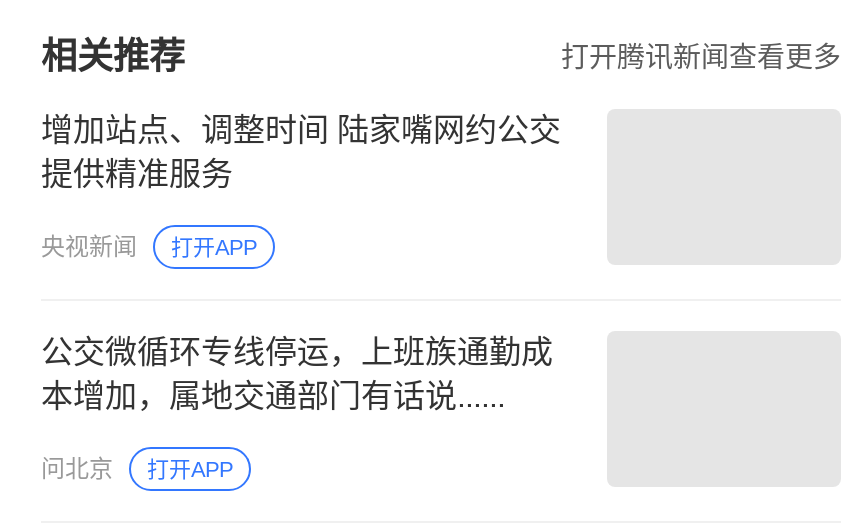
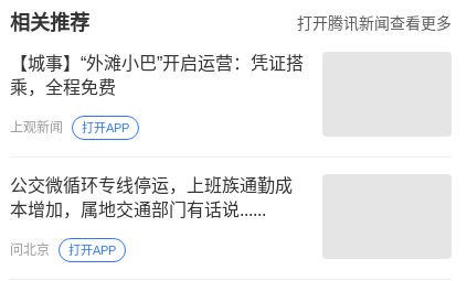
[41,113,561,191] 增加站点、调整时间 陆家嘴网约公交 | 提供精准服务 -> [10,54,304,97] 【城事】“外滩小巴”开启运营：凭证搭 | 乘，全程免费
[41,233,137,261] 央视新闻 -> [10,120,63,135] 上观新闻

